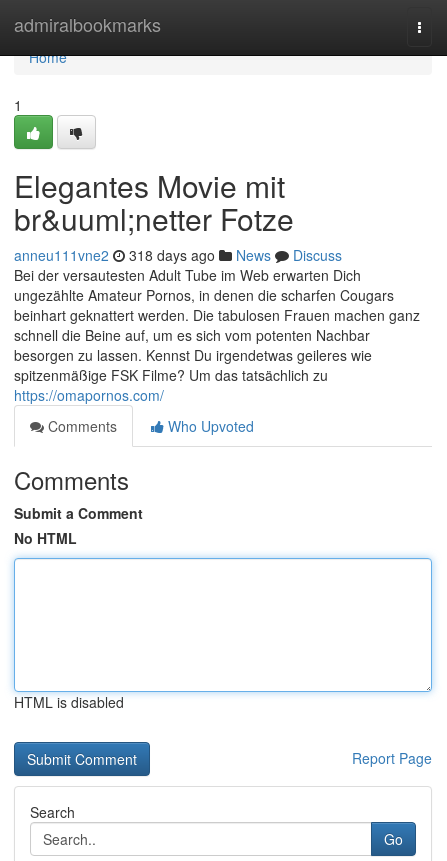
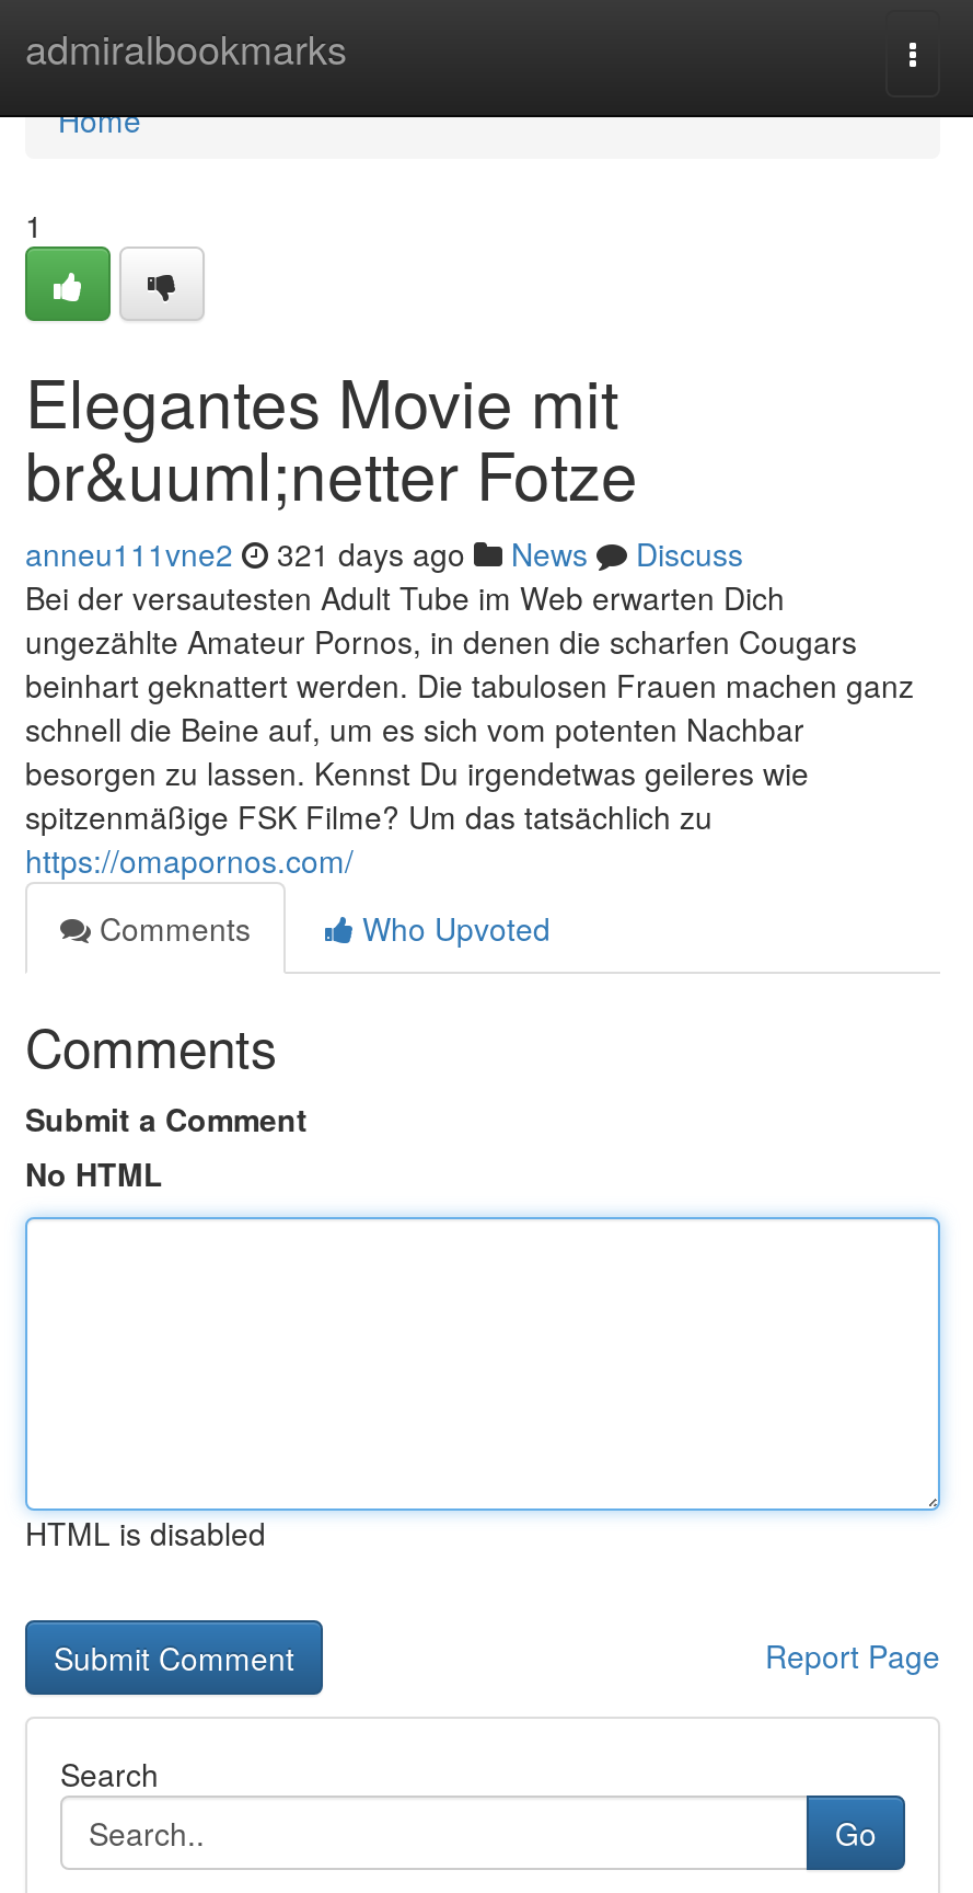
[14,245,342,265] anneu111vne2 318 days ago News Discuss -> [25,531,743,575] anneu111vne2 321 days ago News Discuss

